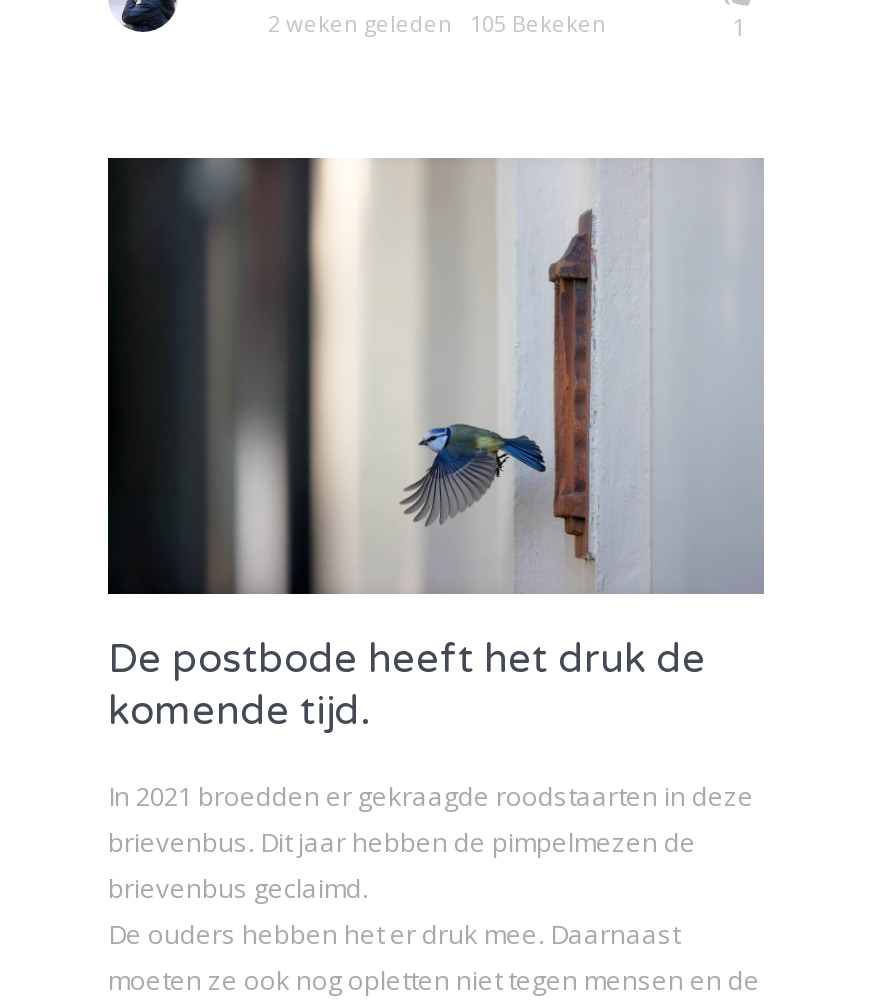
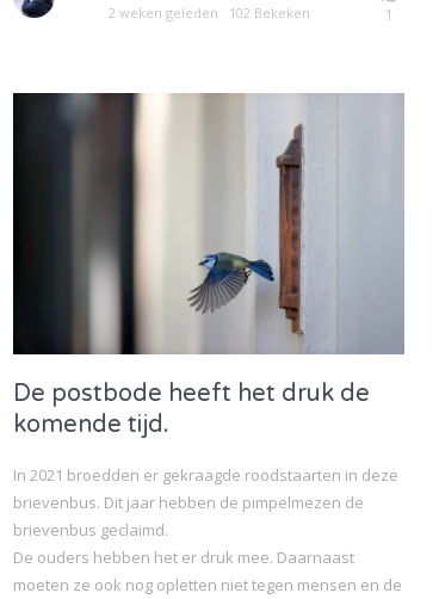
[268,7,606,37] 2 weken geleden 105 Bekeken -> [109,4,310,22] 2 weken geleden 102 Bekeken

